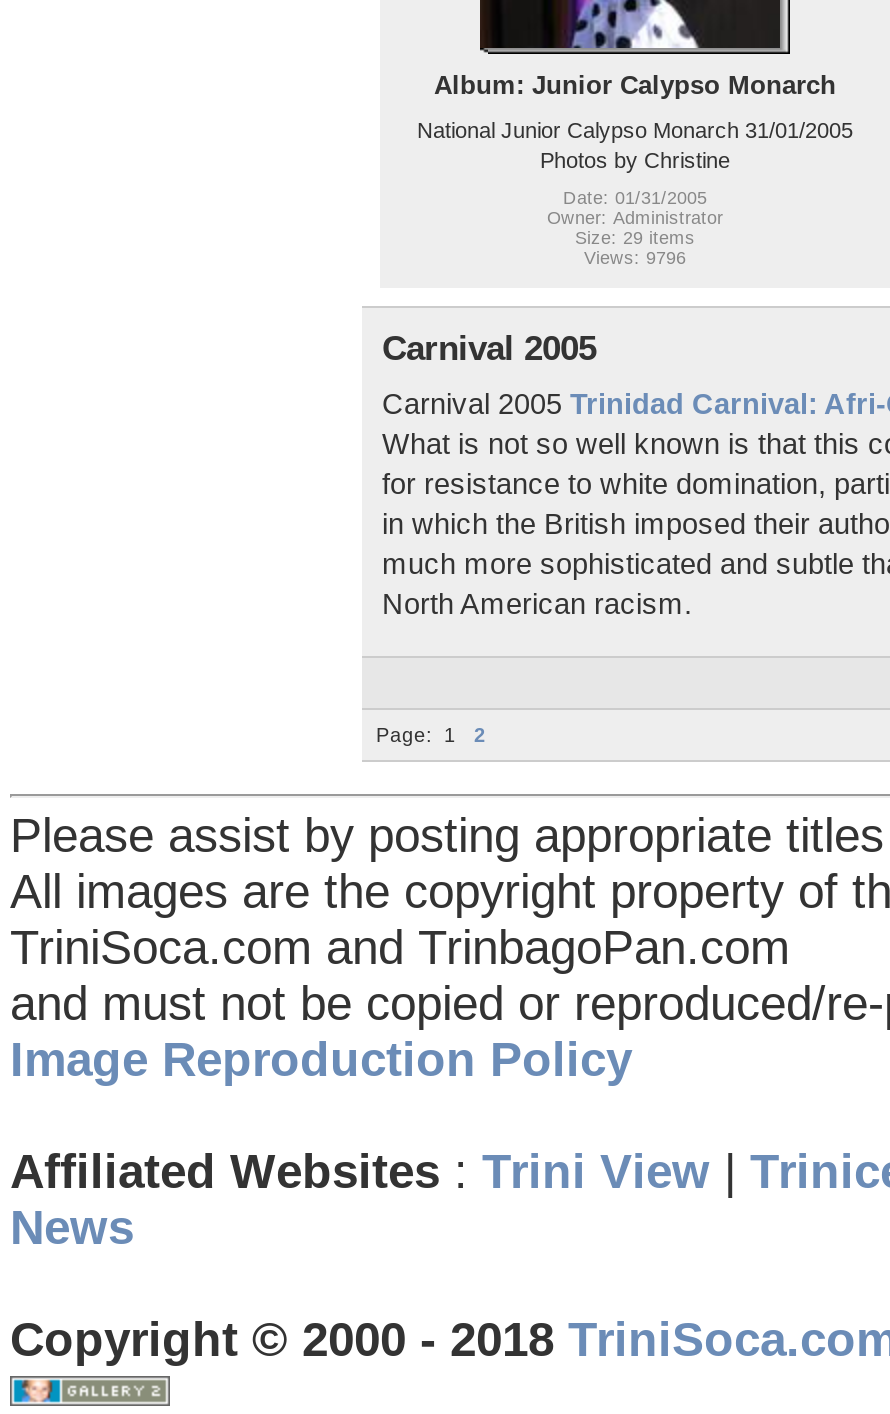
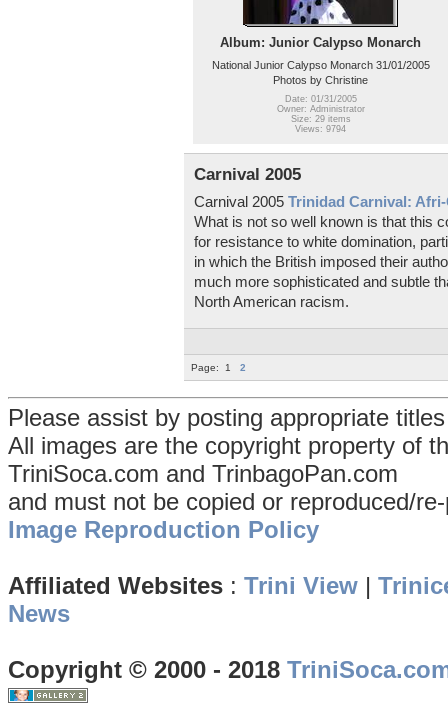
[584,249,686,269] Views: 9796 -> [295,124,346,134] Views: 9794

